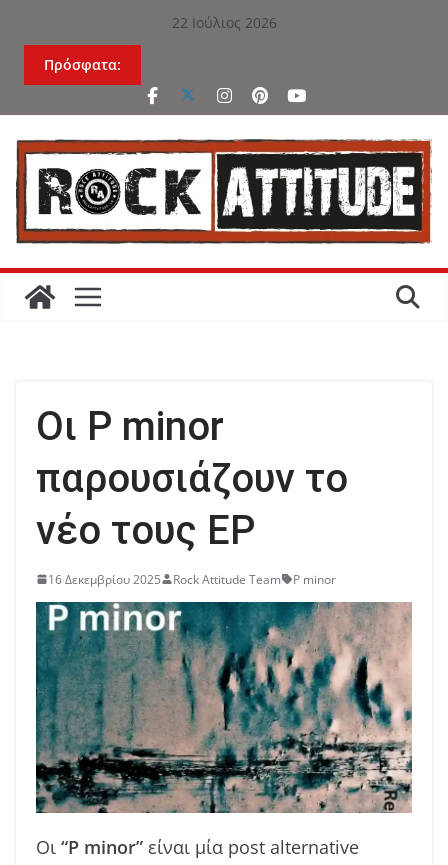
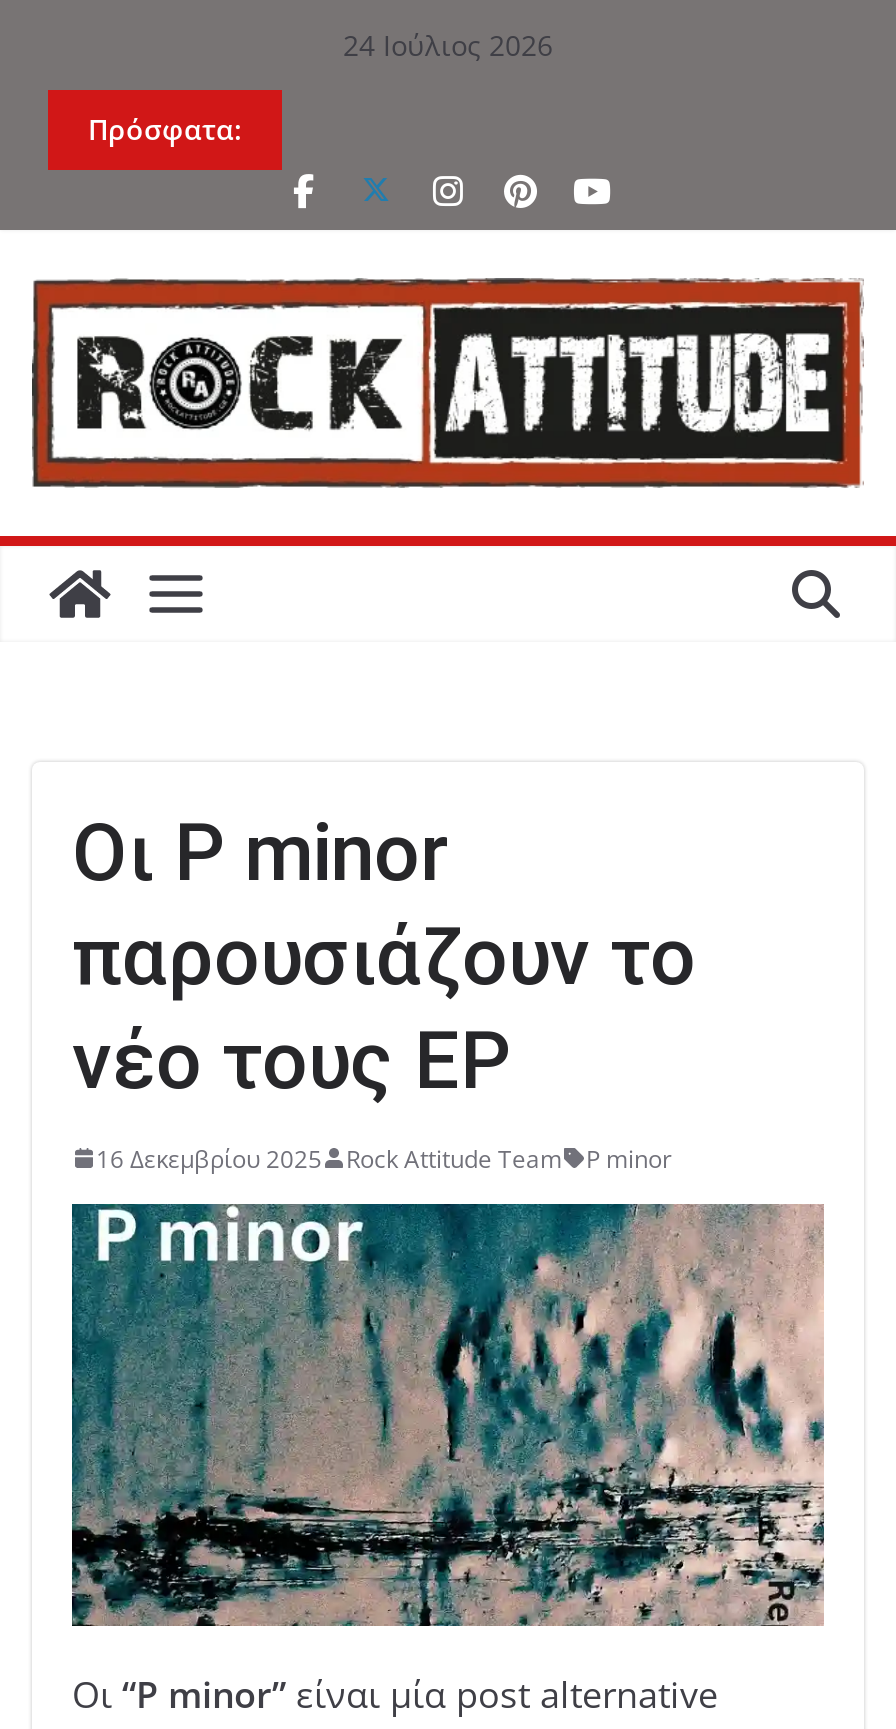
[171,13,276,32] 22 Ιούλιος 2026 -> [343,26,553,64] 24 Ιούλιος 2026

